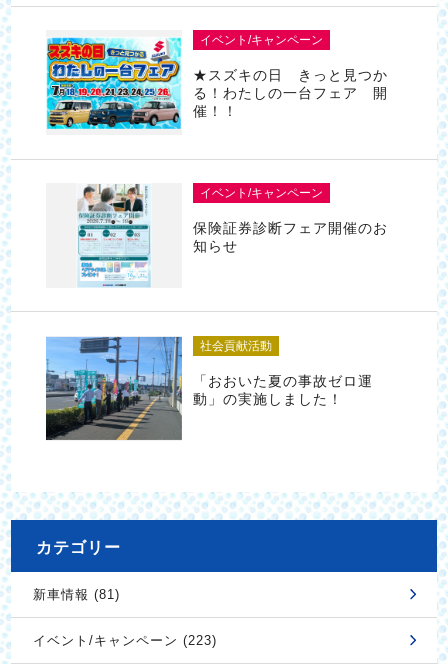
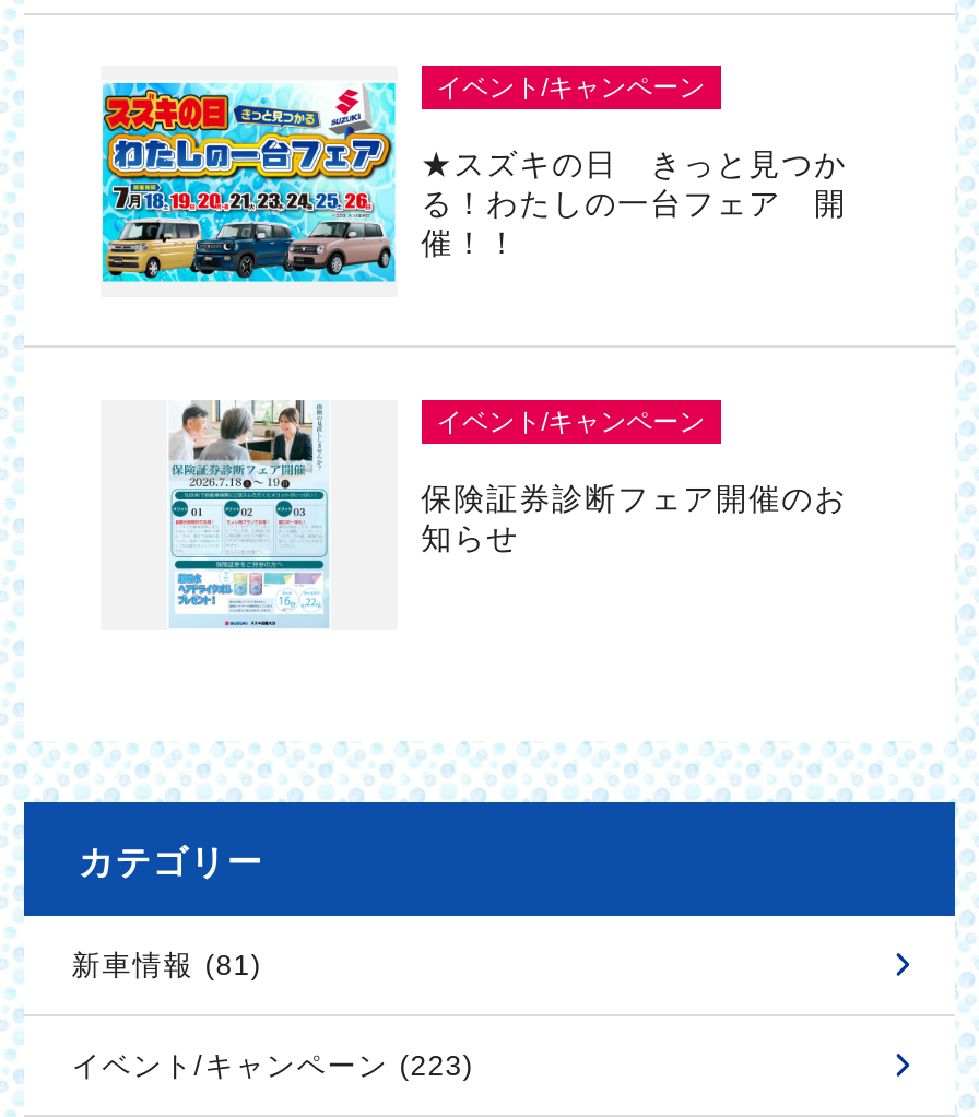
[45,336,373,441] [image] | 社会貢献活動 | 「おおいた夏の事故ゼロ運 | 動」の実施しました！ -> none

